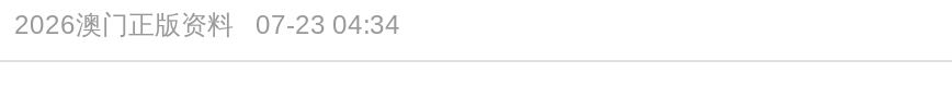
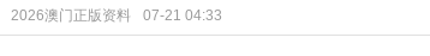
[14,10,400,40] 2026澳门正版资料 07-23 04:34 -> [11,7,222,24] 2026澳门正版资料 07-21 04:33

